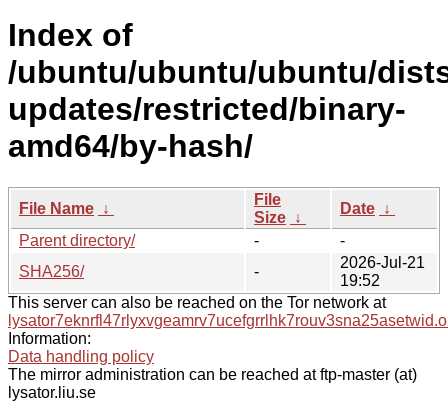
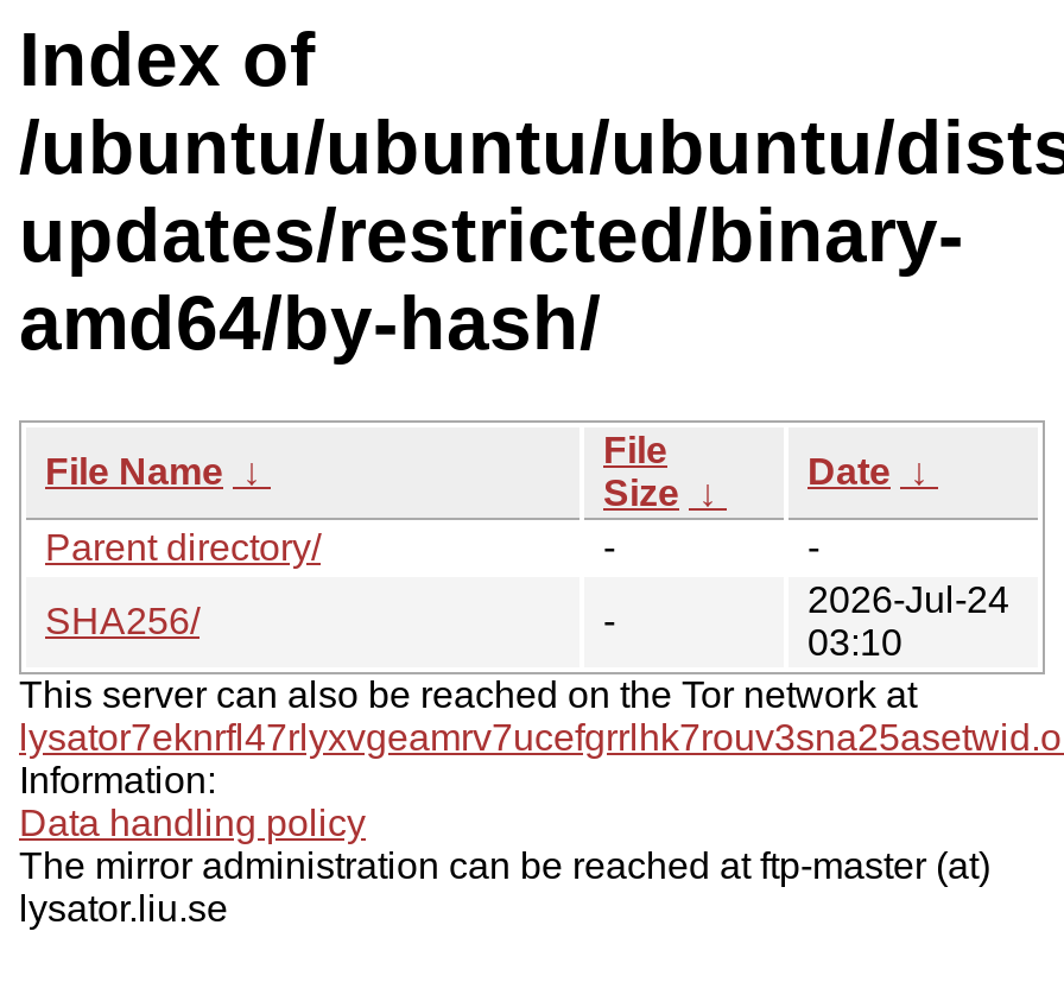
[340,254,425,289] 2026-Jul-21 | 19:52 -> [807,579,1009,662] 2026-Jul-24 | 03:10

